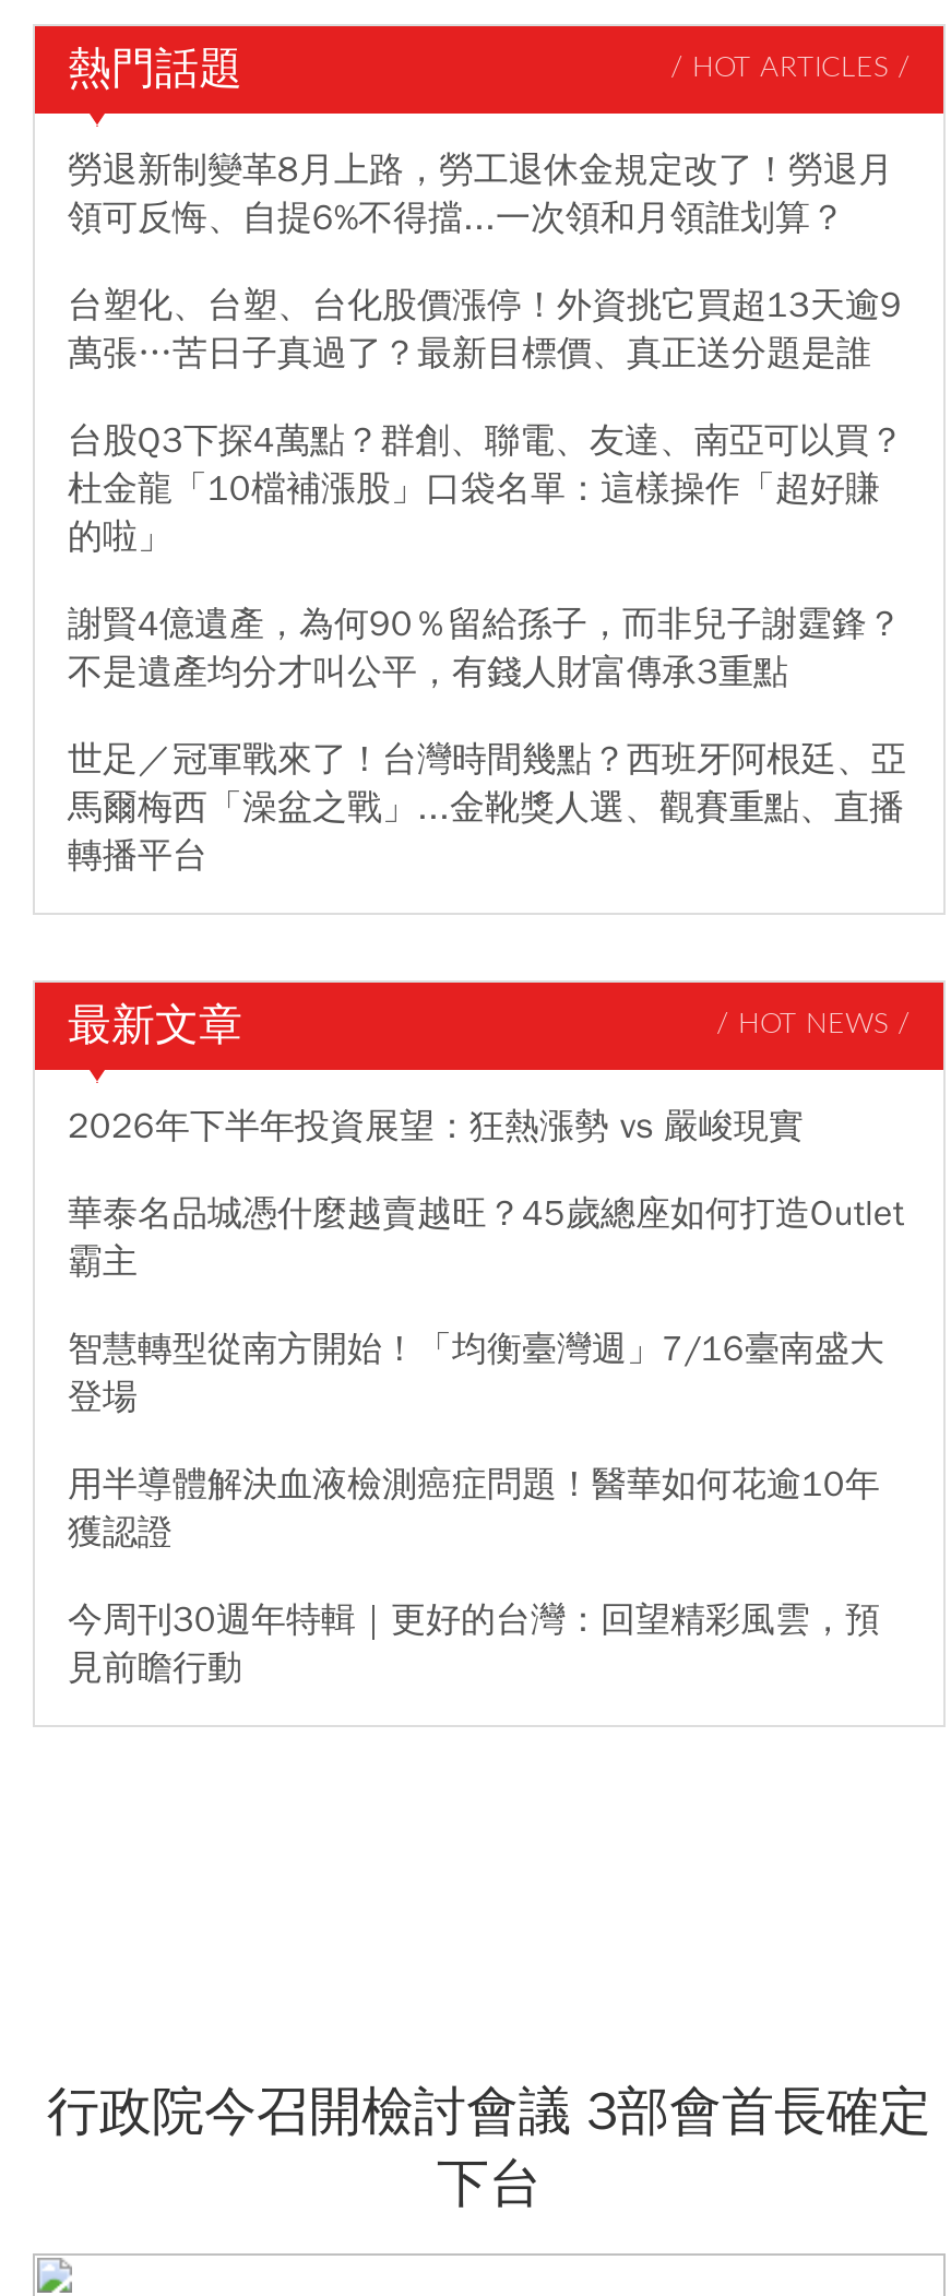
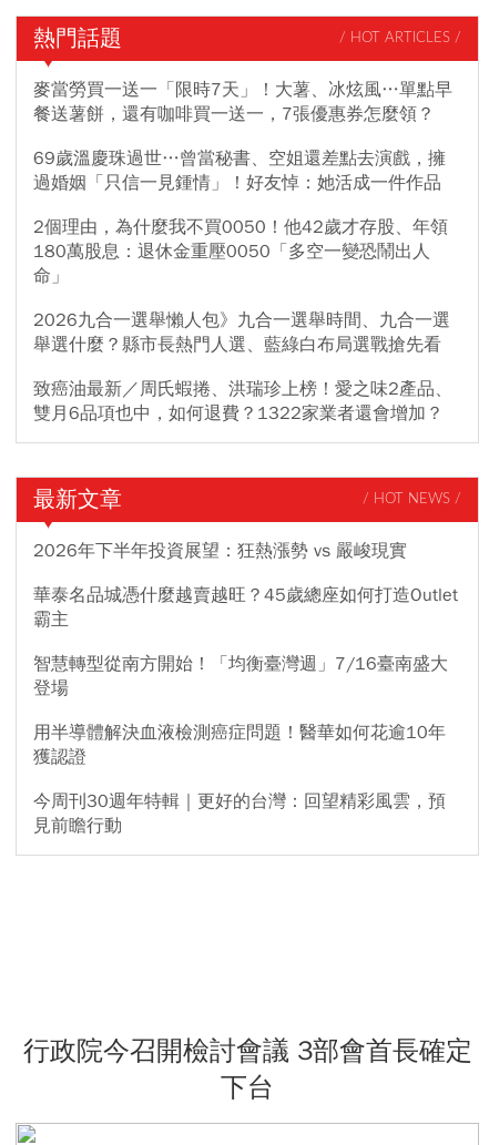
[68,148,893,240] 勞退新制變革8月上路，勞工退休金規定改了！勞退月 | 領可反悔、自提6%不得擋...一次領和月領誰划算？ -> [33,79,452,125] 麥當勞買一送一「限時7天」！大薯、冰炫風…單點早 | 餐送薯餅，還有咖啡買一送一，7張優惠券怎麼領？
[68,284,902,375] 台塑化、台塑、台化股價漲停！外資挑它買超13天逾9 | 萬張…苦日子真過了？最新目標價、真正送分題是誰 -> [33,147,446,194] 69歲溫慶珠過世…曾當秘書、空姐還差點去演戲，擁 | 過婚姻「只信一見鍾情」！好友悼：她活成一件作品
[68,419,904,559] 台股Q3下探4萬點？群創、聯電、友達、南亞可以買？ | 杜金龍「10檔補漲股」口袋名單：這樣操作「超好賺 | 的啦」 -> [33,216,448,287] 2個理由，為什麼我不買0050！他42歲才存股、年領 | 180萬股息：退休金重壓0050「多空一變恐鬧出人 | 命」
[68,602,902,694] 謝賢4億遺產，為何90％留給孫子，而非兒子謝霆鋒？ | 不是遺產均分才叫公平，有錢人財富傳承3重點 -> [33,309,450,356] 2026九合一選舉懶人包》九合一選舉時間、九合一選 | 舉選什麼？縣市長熱門人選、藍綠白布局選戰搶先看
[68,738,906,878] 世足／冠軍戰來了！台灣時間幾點？西班牙阿根廷、亞 | 馬爾梅西「澡盆之戰」...金靴獎人選、觀賽重點、直播 | 轉播平台 -> [33,378,452,424] 致癌油最新／周氏蝦捲、洪瑞珍上榜！愛之味2產品、 | 雙月6品項也中，如何退費？1322家業者還會增加？

